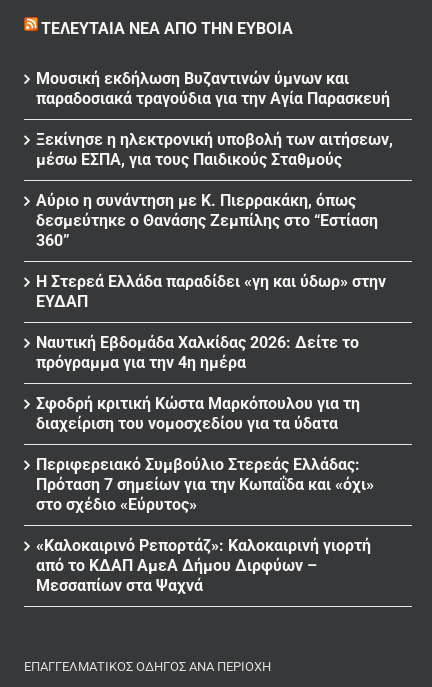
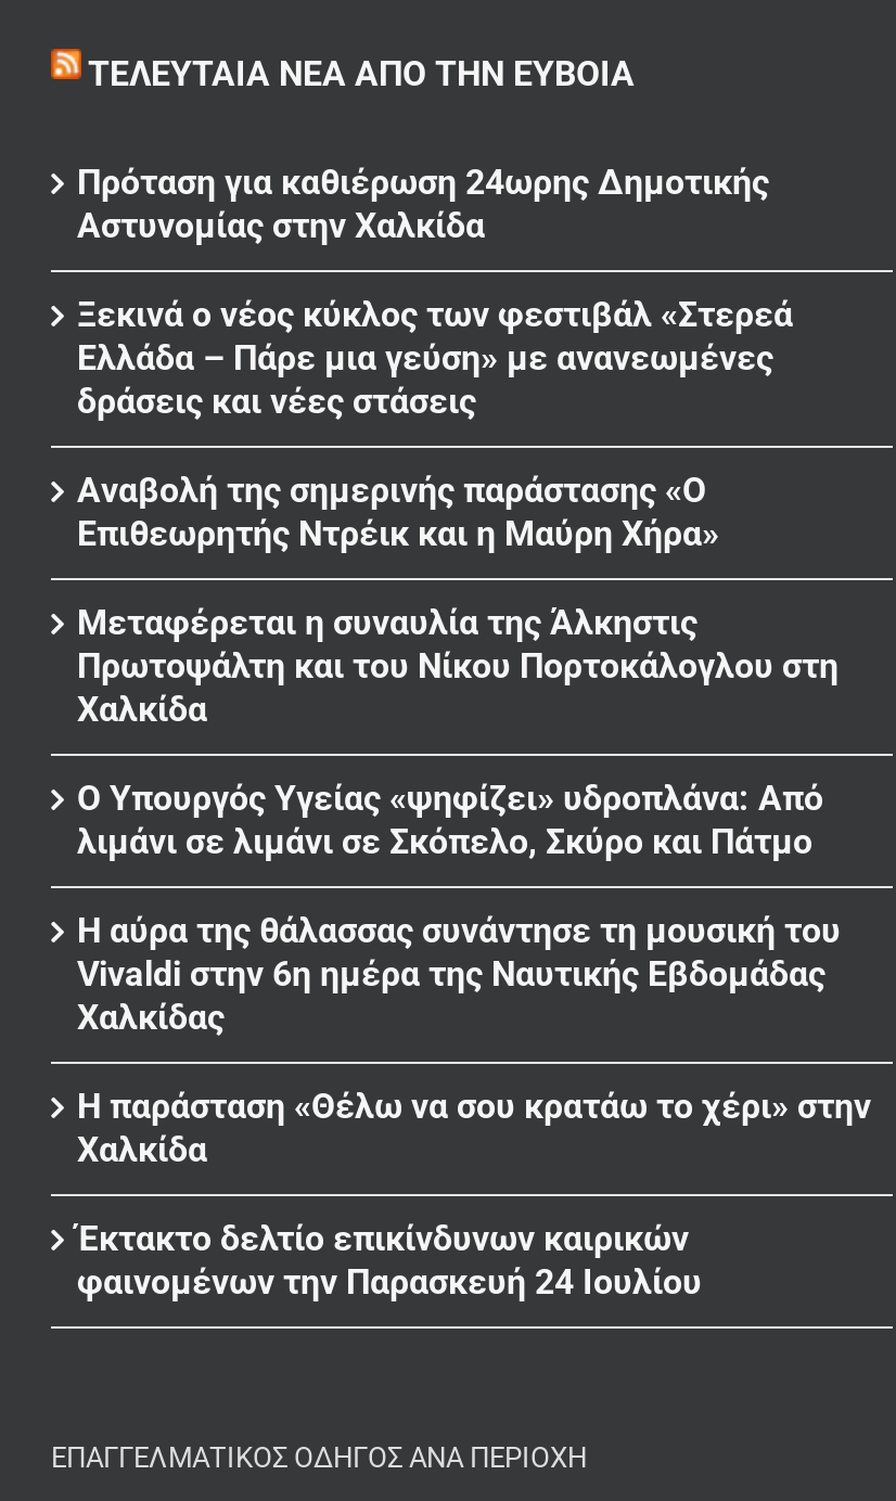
[36,69,390,108] Μουσική εκδήλωση Βυζαντινών ύμνων και | παραδοσιακά τραγούδια για την Αγία Παρασκευή -> [77,161,769,246] Πρόταση για καθιέρωση 24ωρης Δημοτικής | Αστυνομίας στην Χαλκίδα
[36,130,393,169] Ξεκίνησε η ηλεκτρονική υποβολή των αιτήσεων, | μέσω ΕΣΠΑ, για τους Παιδικούς Σταθμούς -> [77,293,793,421] Ξεκινά ο νέος κύκλος των φεστιβάλ «Στερεά | Ελλάδα – Πάρε μια γεύση» με ανανεωμένες | δράσεις και νέες στάσεις
[36,191,378,250] Αύριο η συνάντηση με Κ. Πιερρακάκη, όπως | δεσμεύτηκε ο Θανάσης Ζεμπίλης στο “Εστίαση | 360” -> [77,469,719,554] Αναβολή της σημερινής παράστασης «Ο | Επιθεωρητής Ντρέικ και η Μαύρη Χήρα»
[36,272,386,311] Η Στερεά Ελλάδα παραδίδει «γη και ύδωρ» στην | ΕΥΔΑΠ -> [77,601,839,729] Μεταφέρεται η συναυλία της Άλκηστις | Πρωτοψάλτη και του Νίκου Πορτοκάλογλου στη | Χαλκίδα
[36,333,359,372] Ναυτική Εβδομάδα Χαλκίδας 2026: Δείτε το | πρόγραμμα για την 4η ημέρα -> [77,777,823,862] Ο Υπουργός Υγείας «ψηφίζει» υδροπλάνα: Από | λιμάνι σε λιμάνι σε Σκόπελο, Σκύρο και Πάτμο
[36,394,360,433] Σφοδρή κριτική Κώστα Μαρκόπουλου για τη | διαχείριση του νομοσχεδίου για τα ύδατα -> [77,909,841,1037] Η αύρα της θάλασσας συνάντησε τη μουσική του | Vivaldi στην 6η ημέρα της Ναυτικής Εβδομάδας | Χαλκίδας
[36,455,374,514] Περιφερειακό Συμβούλιο Στερεάς Ελλάδας: | Πρόταση 7 σημείων για την Κωπαΐδα και «όχι» | στο σχέδιο «Εύρυτος» -> [77,1085,871,1170] Η παράσταση «Θέλω να σου κρατάω το χέρι» στην | Χαλκίδα
[36,536,371,595] «Καλοκαιρινό Ρεπορτάζ»: Καλοκαιρινή γιορτή | από το ΚΔΑΠ ΑμεΑ Δήμου Διρφύων – | Μεσσαπίων στα Ψαχνά -> [77,1218,702,1302] Έκτακτο δελτίο επικίνδυνων καιρικών | φαινομένων την Παρασκευή 24 Ιουλίου

